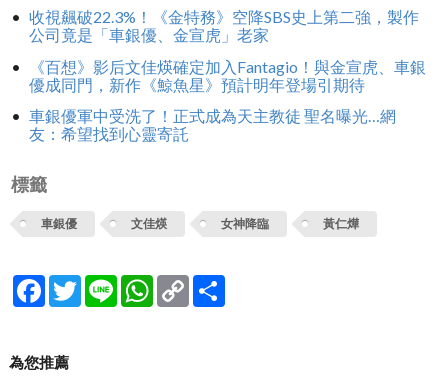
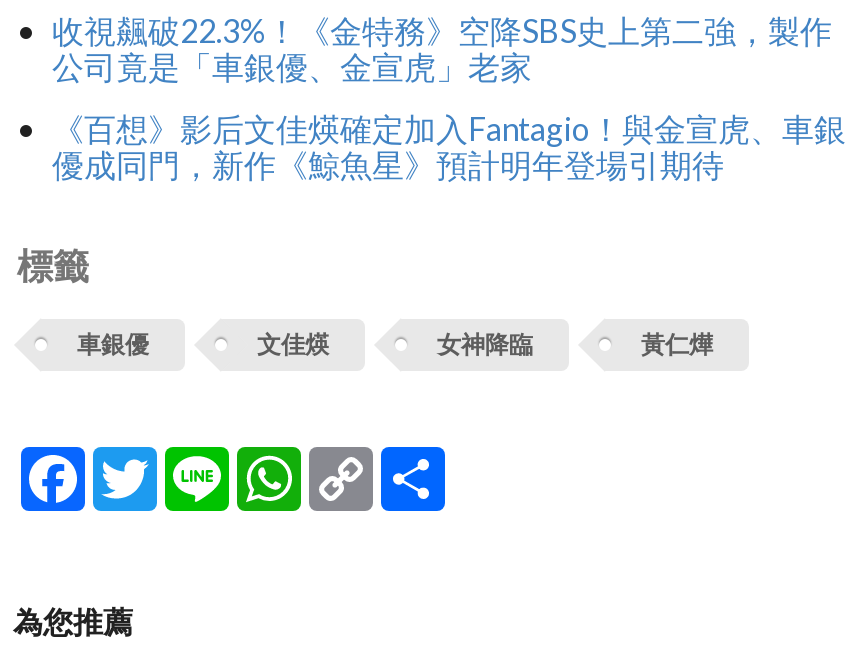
[28,106,395,143] 車銀優軍中受洗了！正式成為天主教徒 聖名曝光…網 | 友：希望找到心靈寄託 -> none

